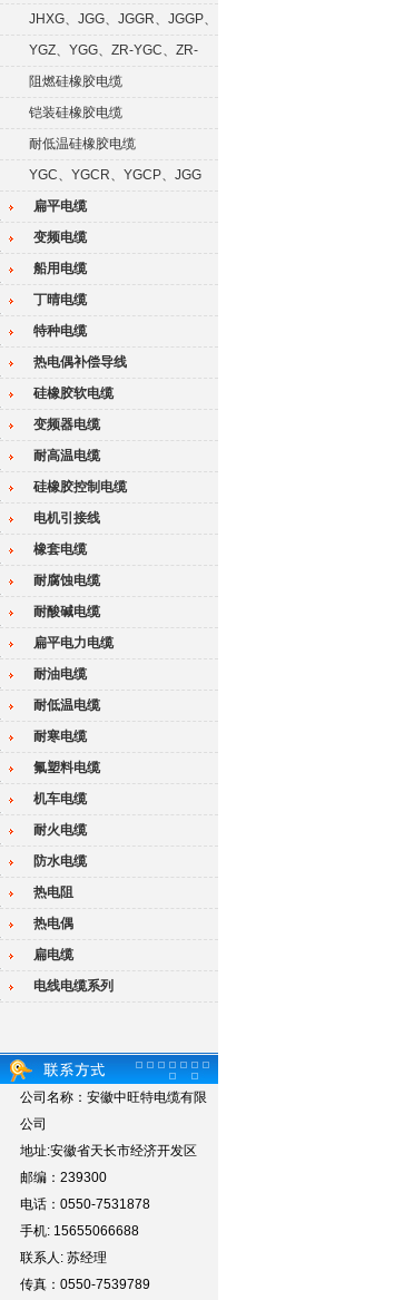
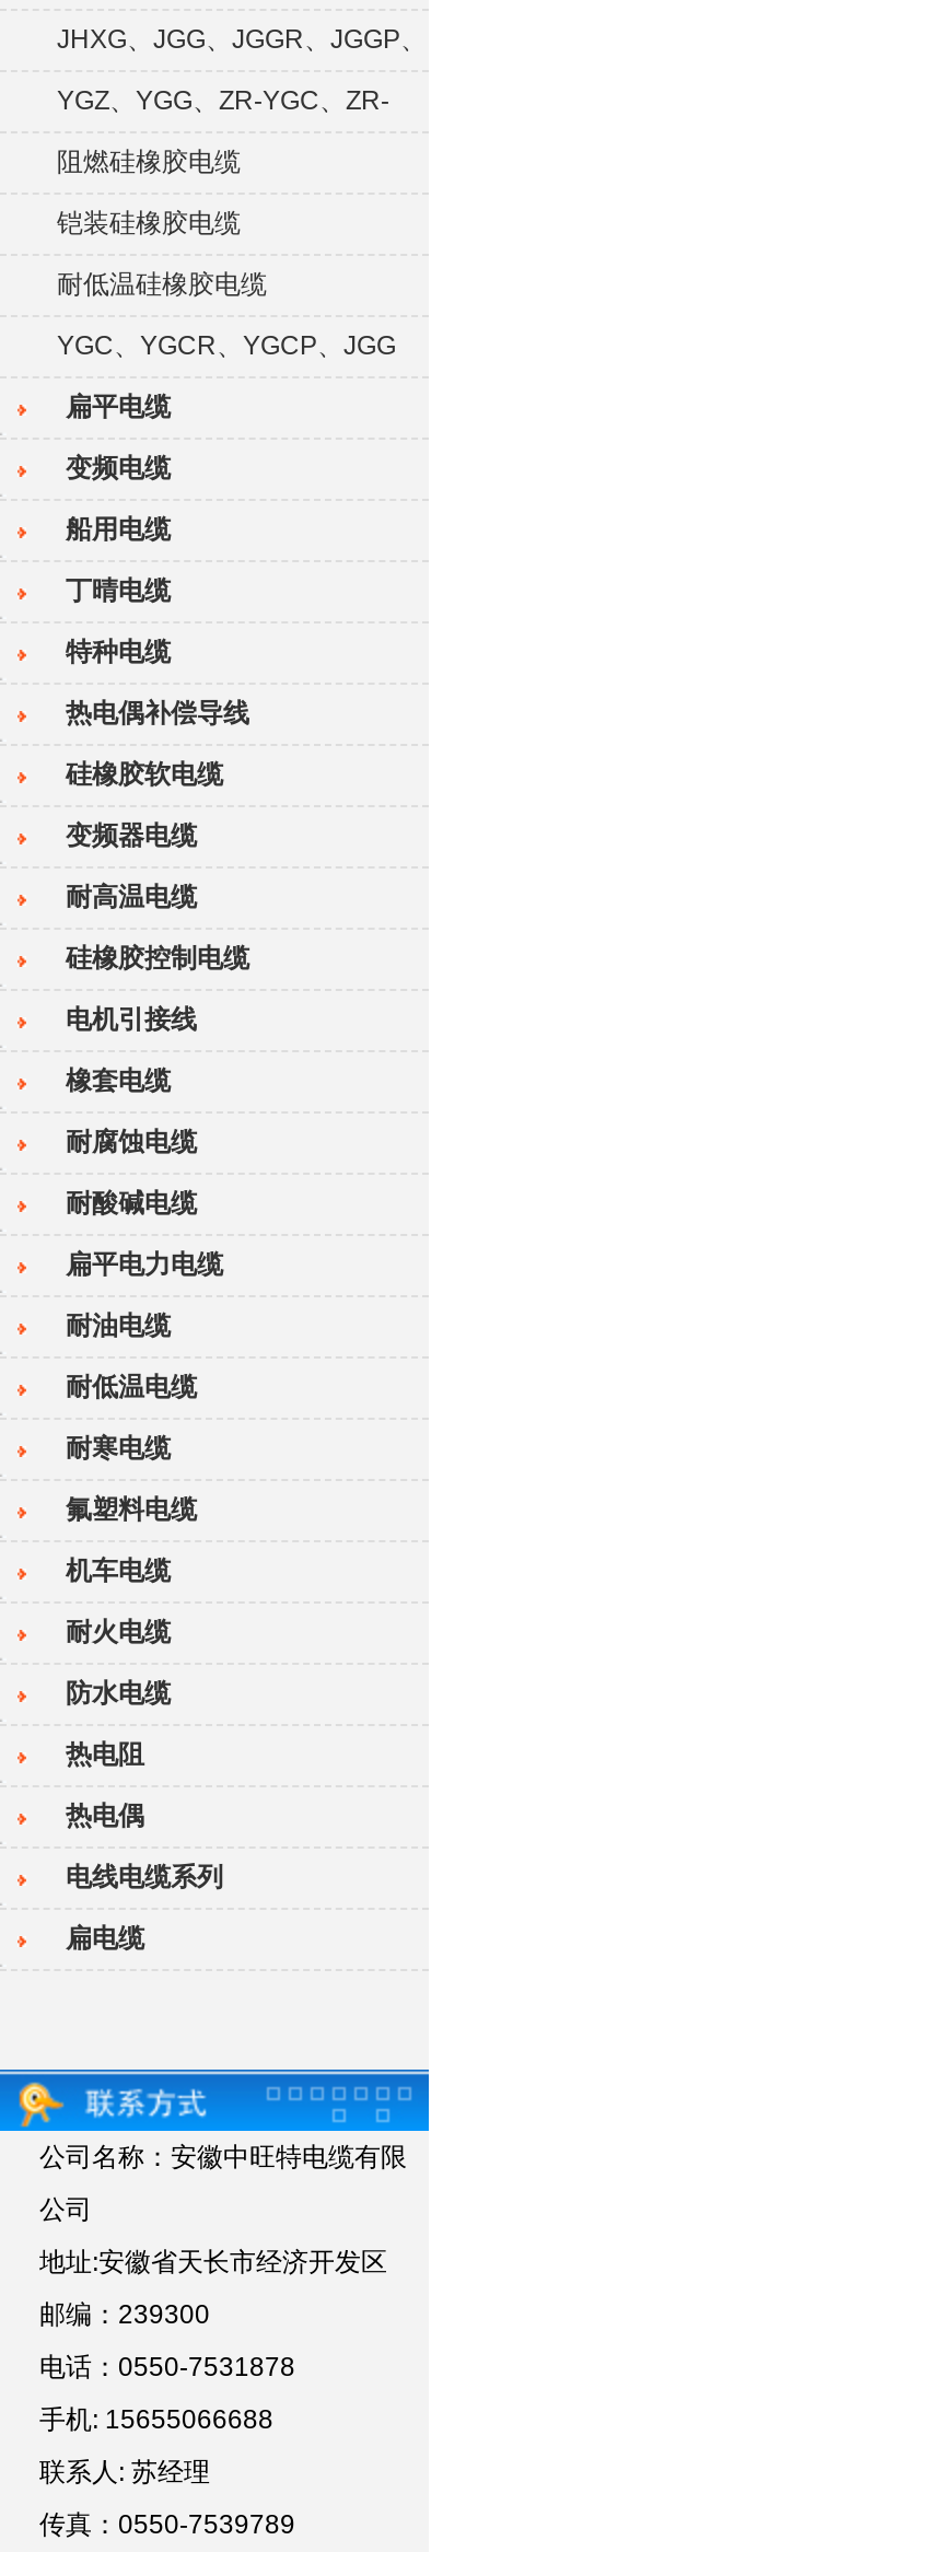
moved [33,947,73,962] -> [66,1923,144,1954]: 扁电缆
moved [33,978,114,994] -> [66,1862,223,1892]: 电线电缆系列

